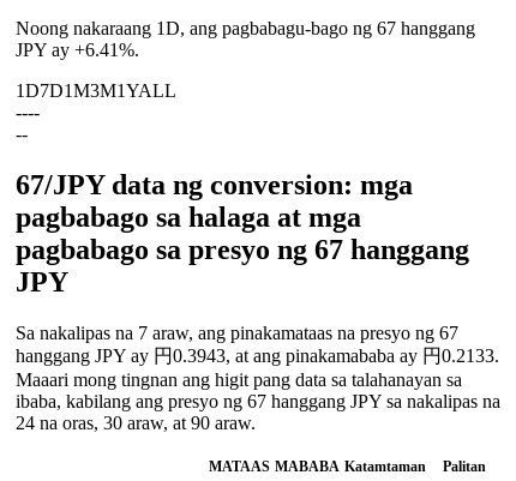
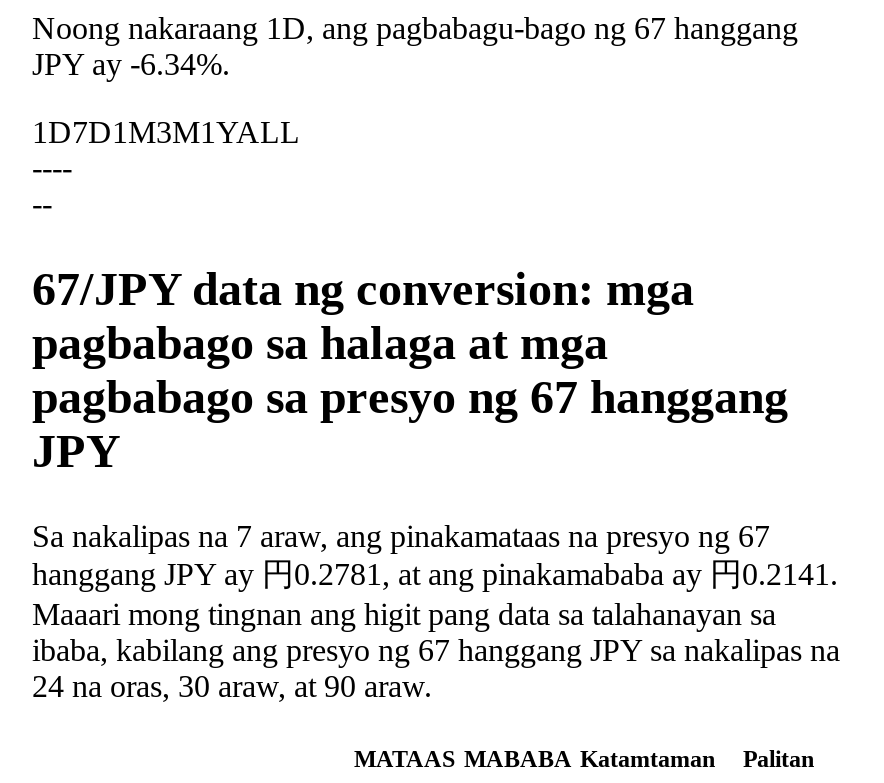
[16,40,139,60] JPY ay +6.41%. -> [32,48,230,82] JPY ay -6.34%.
[16,346,499,366] hanggang JPY ay 円0.3943, at ang pinakamababa ay 円0.2133. -> [32,557,838,591] hanggang JPY ay 円0.2781, at ang pinakamababa ay 円0.2141.

